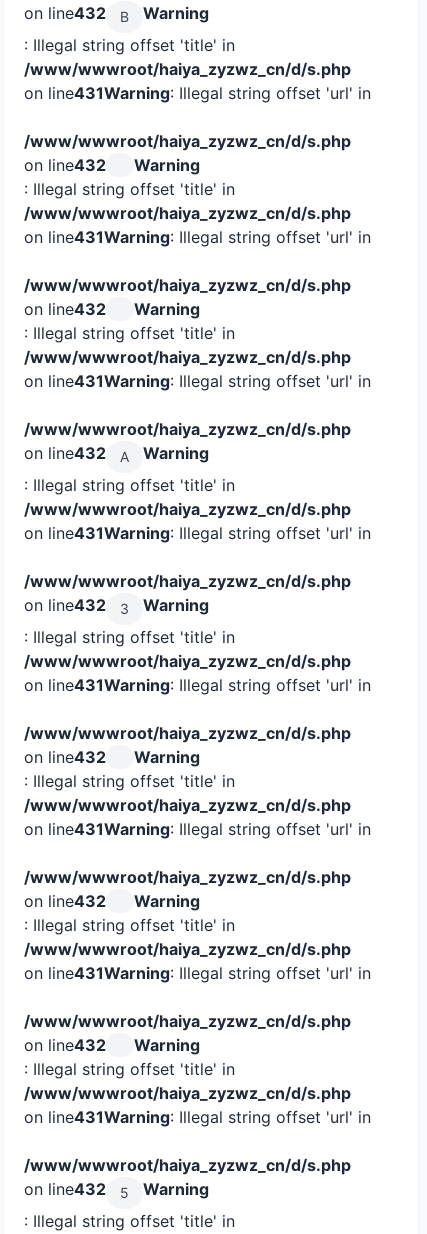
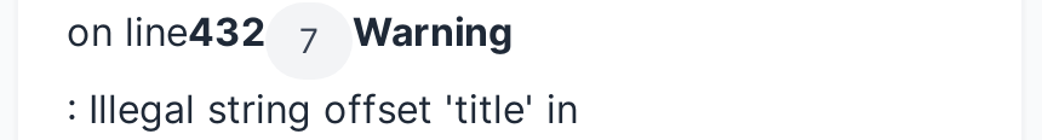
[24,3,371,1201] B | Warning | : Illegal string offset 'title' in | /www/wwwroot/haiya_zyzwz_cn/d/s.php | on line431Warning: Illegal string offset 'url' in | /www/wwwroot/haiya_zyzwz_cn/d/s.php | on line432 | Warning | : Illegal string offset 'title' in | /www/wwwroot/haiya_zyzwz_cn/d/s.php | on line431Warning: Illegal string offset 'url' in | /www/wwwroot/haiya_zyzwz_cn/d/s.php | on line432 | Warning | : Illegal string offset 'title' in | /www/wwwroot/haiya_zyzwz_cn/d/s.php | on line431Warning: Illegal string offset 'url' in | /www/wwwroot/haiya_zyzwz_cn/d/s.php | on line432 | A | Warning | : Illegal string offset 'title' in | /www/wwwroot/haiya_zyzwz_cn/d/s.php | on line431Warning: Illegal string offset 'url' in | /www/wwwroot/haiya_zyzwz_cn/d/s.php | on line432 | 3 | Warning | : Illegal string offset 'title' in | /www/wwwroot/haiya_zyzwz_cn/d/s.php | on line431Warning: Illegal string offset 'url' in | /www/wwwroot/haiya_zyzwz_cn/d/s.php | on line432 | Warning | : Illegal string offset 'title' in | /www/wwwroot/haiya_zyzwz_cn/d/s.php | on line431Warning: Illegal string offset 'url' in | /www/wwwroot/haiya_zyzwz_cn/d/s.php | on line432 | Warning | : Illegal string offset 'title' in | /www/wwwroot/haiya_zyzwz_cn/d/s.php | on line431Warning: Illegal string offset 'url' in | /www/wwwroot/haiya_zyzwz_cn/d/s.php | on line432 | Warning | : Illegal string offset 'title' in | /www/wwwroot/haiya_zyzwz_cn/d/s.php | on line431Warning: Illegal string offset 'url' in | /www/wwwroot/haiya_zyzwz_cn/d/s.php | on line432 | 5 -> [299,19,319,60] 7

